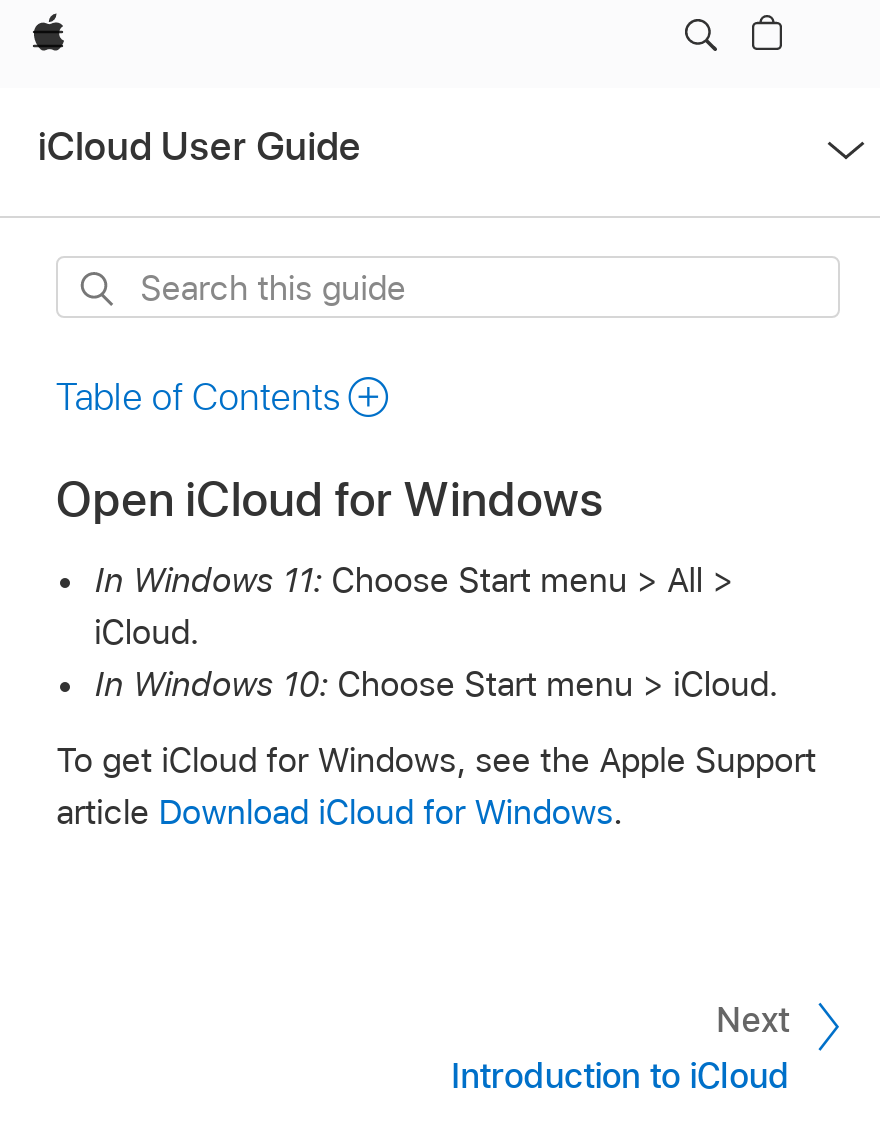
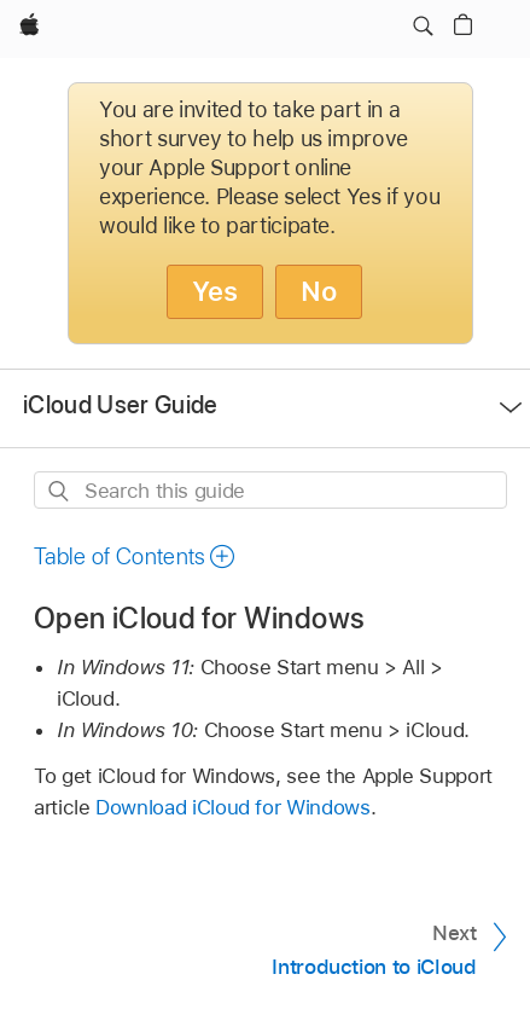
none -> [68,82,473,344] [image] | You are invited to take part in a | short survey to help us improve | your Apple Support online | experience. Please select Yes if you | would like to participate. | Yes | No

